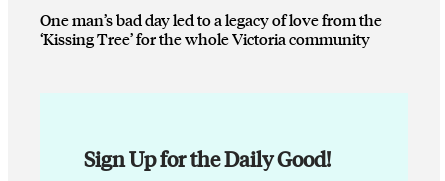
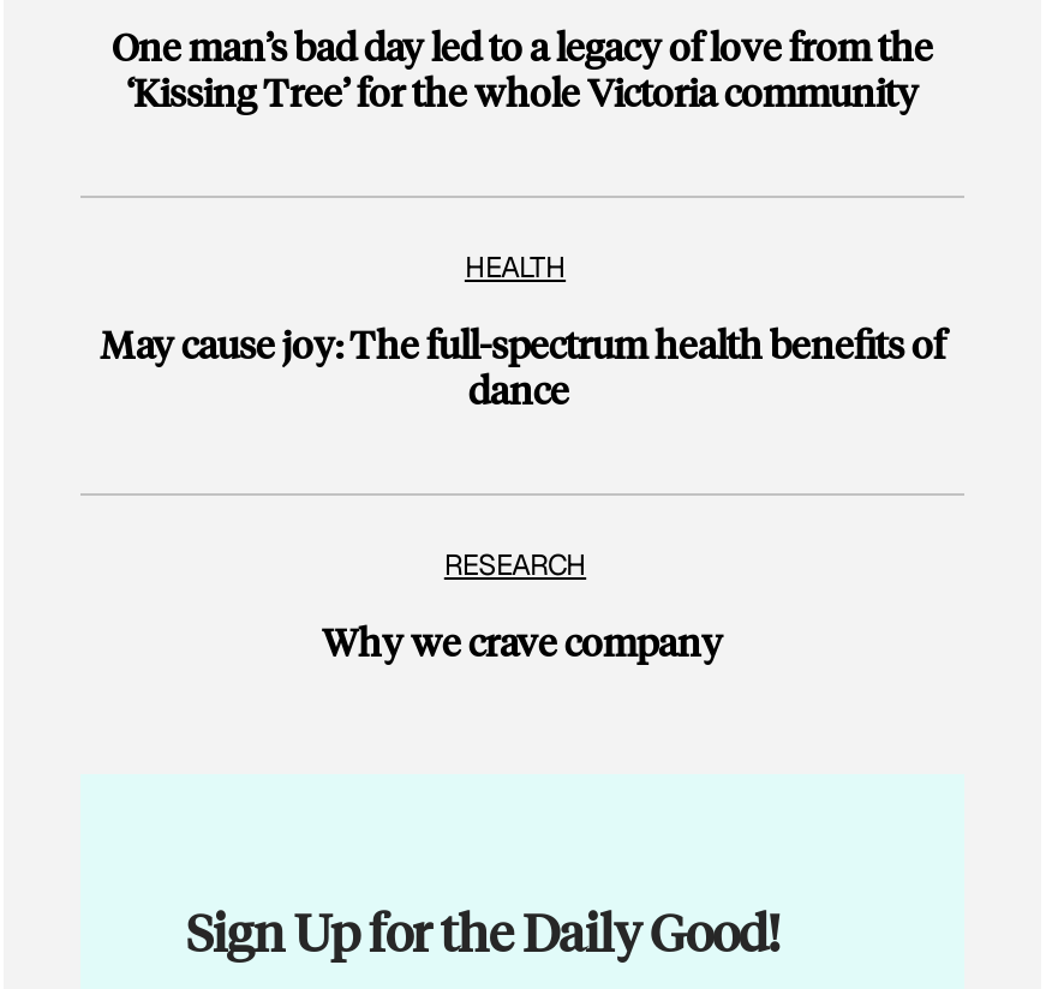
none -> [100,247,945,414] HEALTH | May cause joy: The full-spectrum health benefits of | dance
none -> [322,545,723,666] RESEARCH | Why we crave company

